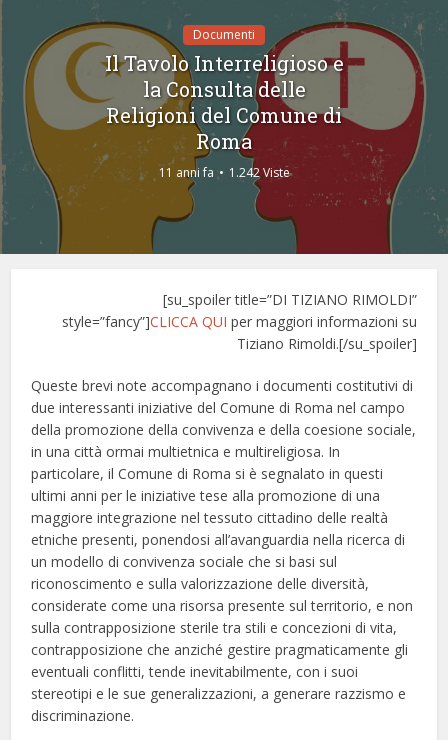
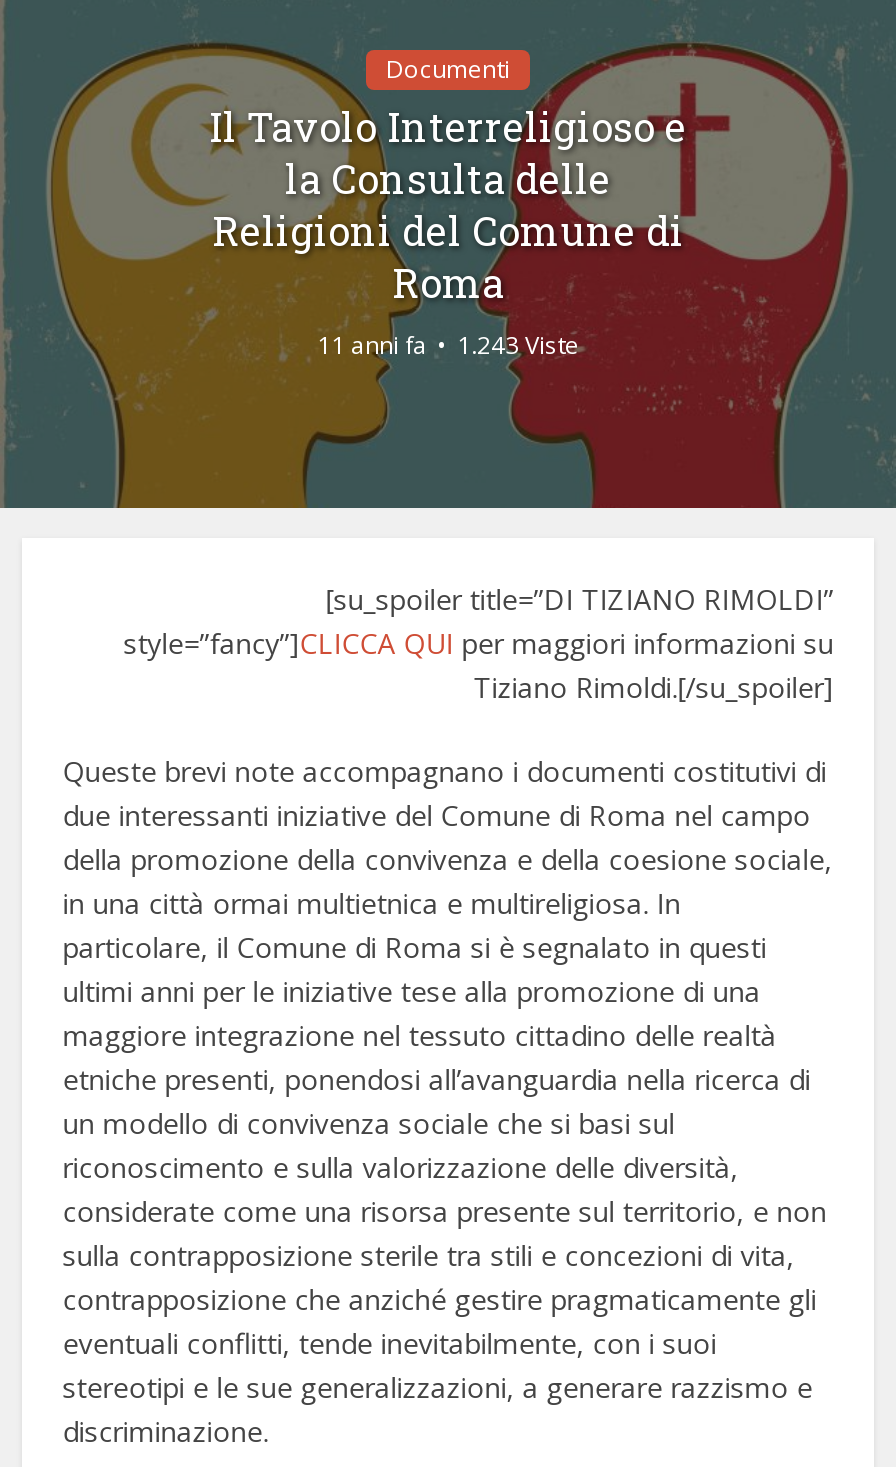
[158,163,289,180] 11 anni fa 1.242 Viste -> [317,327,579,361] 11 anni fa 1.243 Viste

